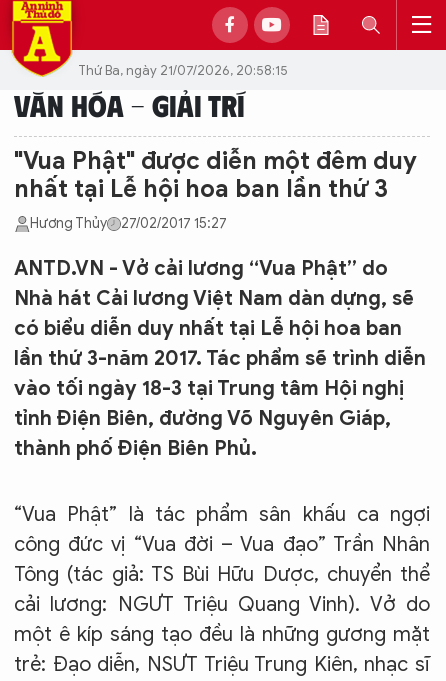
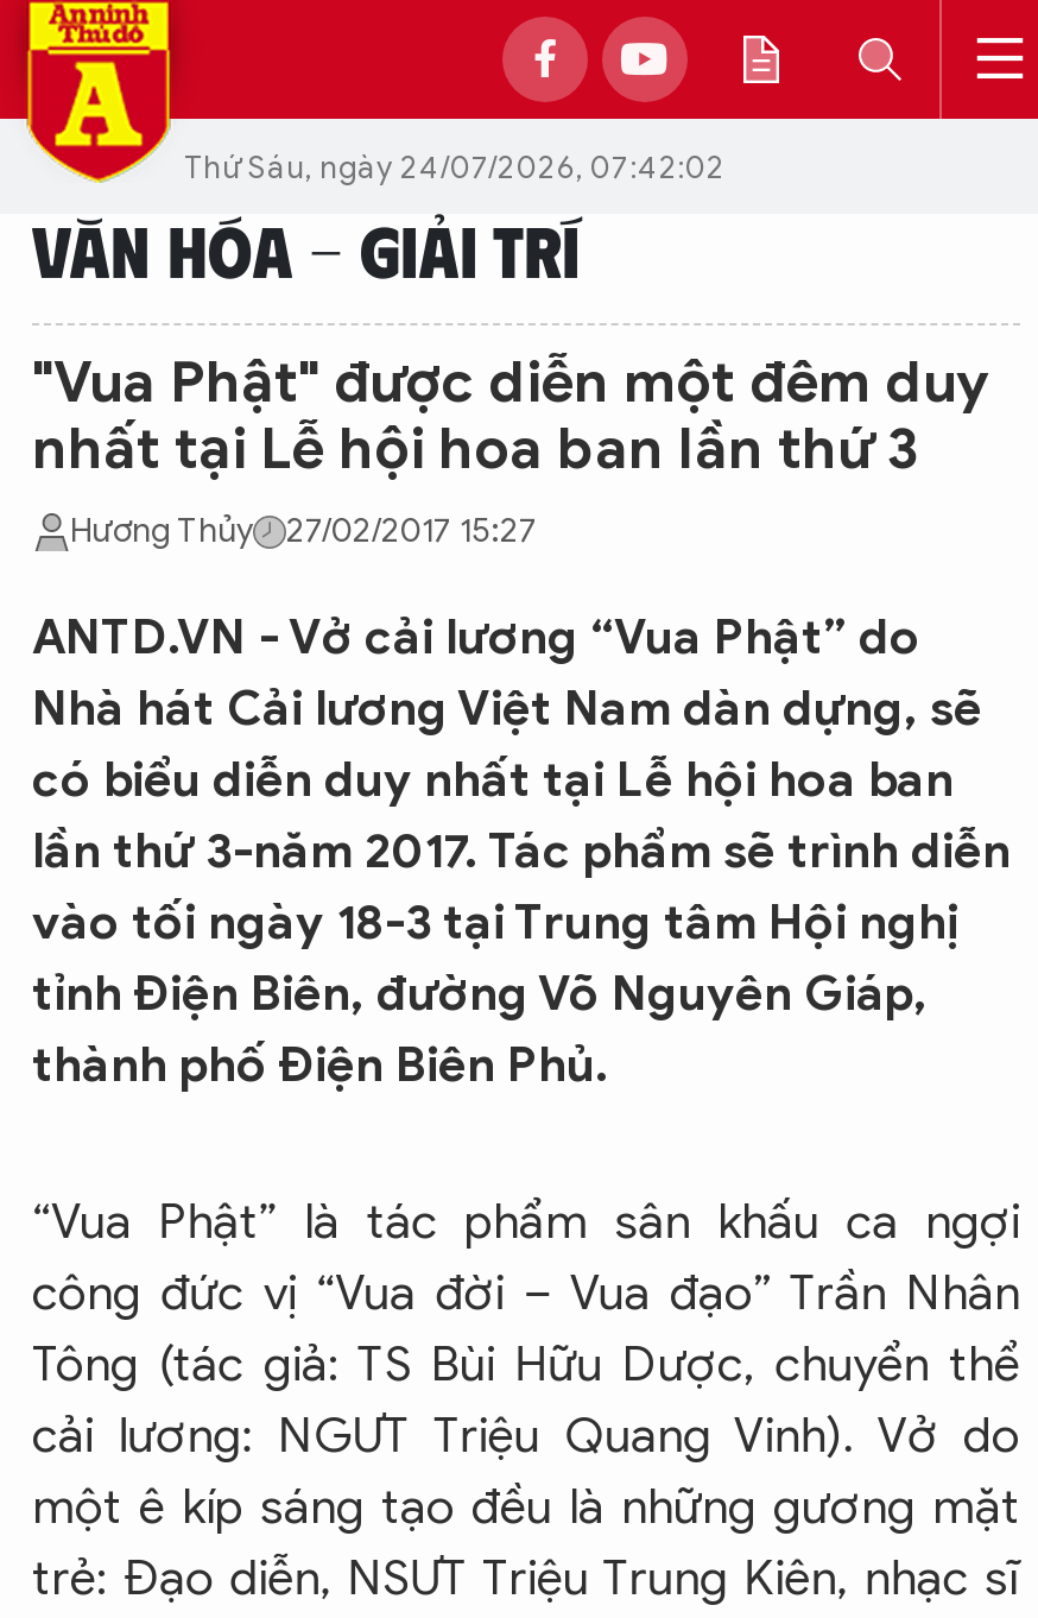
[78,61,288,78] Thứ Ba, ngày 21/07/2026, 20:58:15 -> [184,146,726,187] Thứ Sáu, ngày 24/07/2026, 07:42:02

